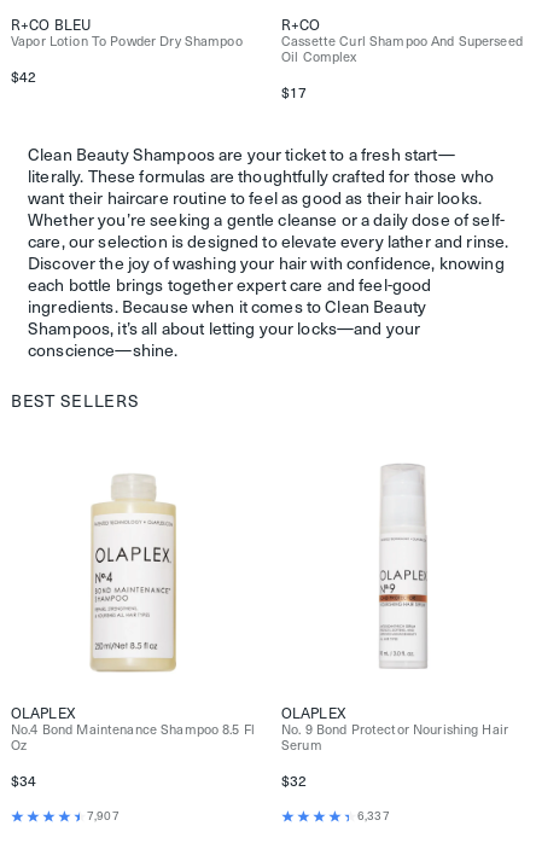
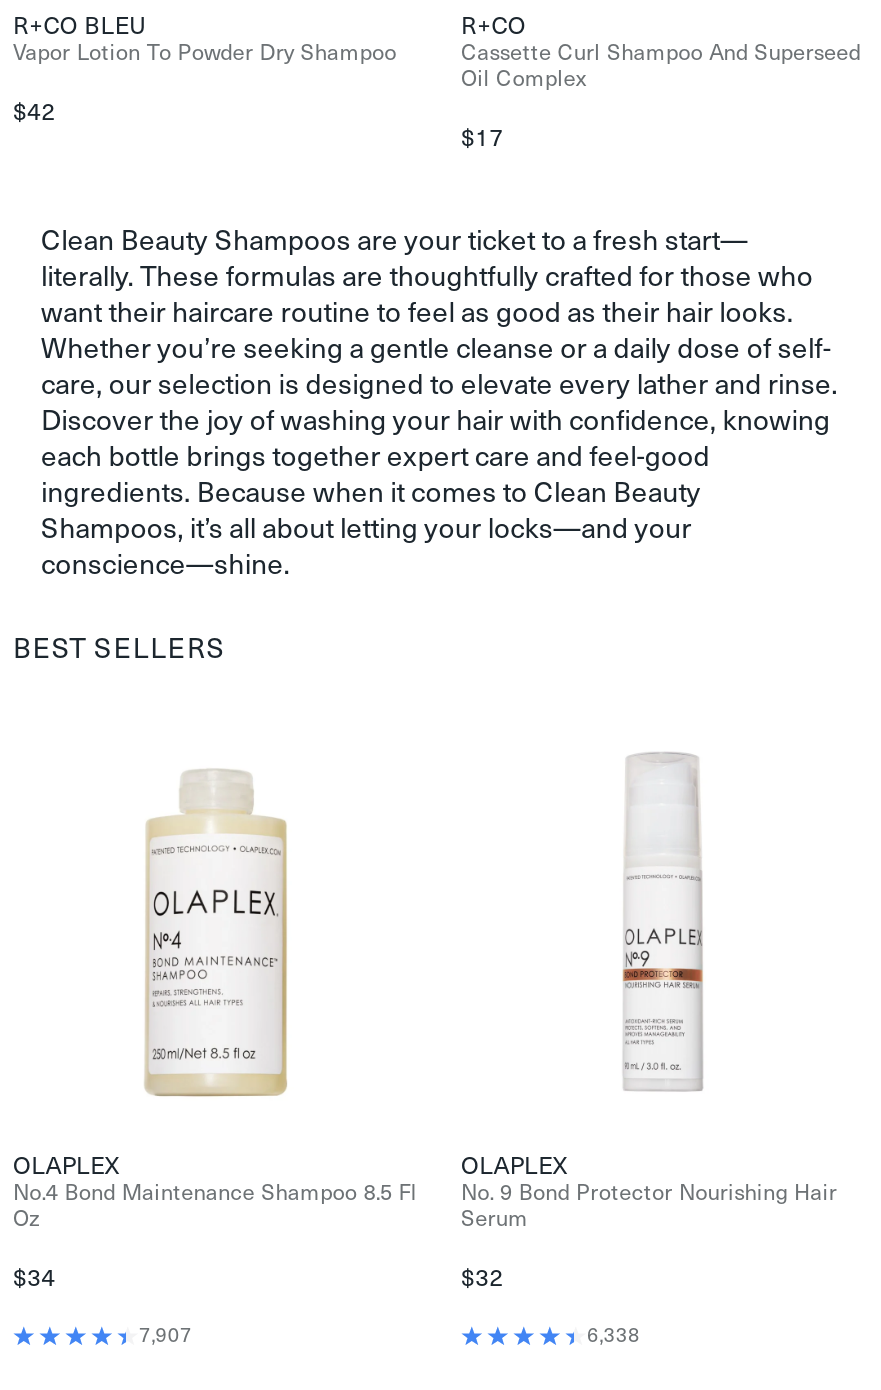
[357,808,390,824] 6,337 -> [587,1322,640,1348] 6,338

